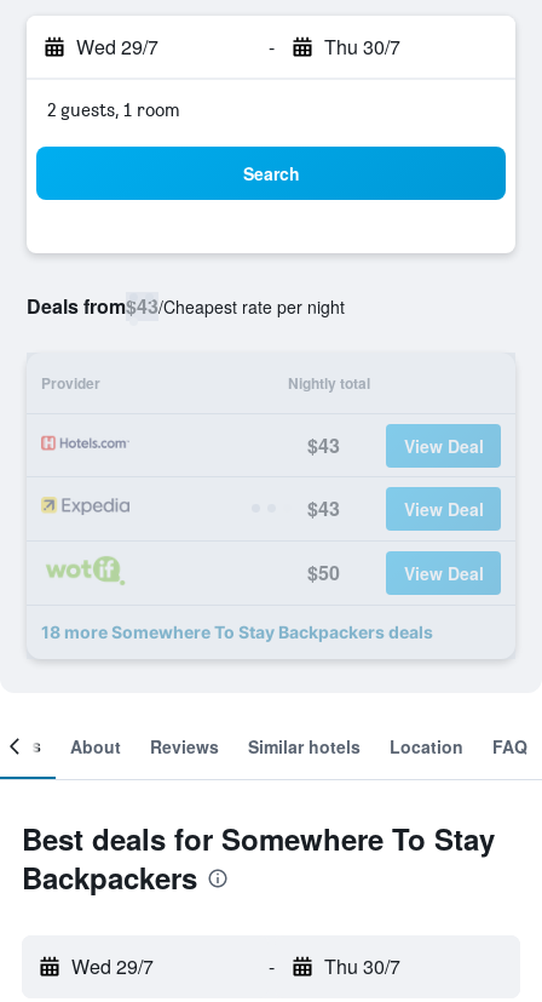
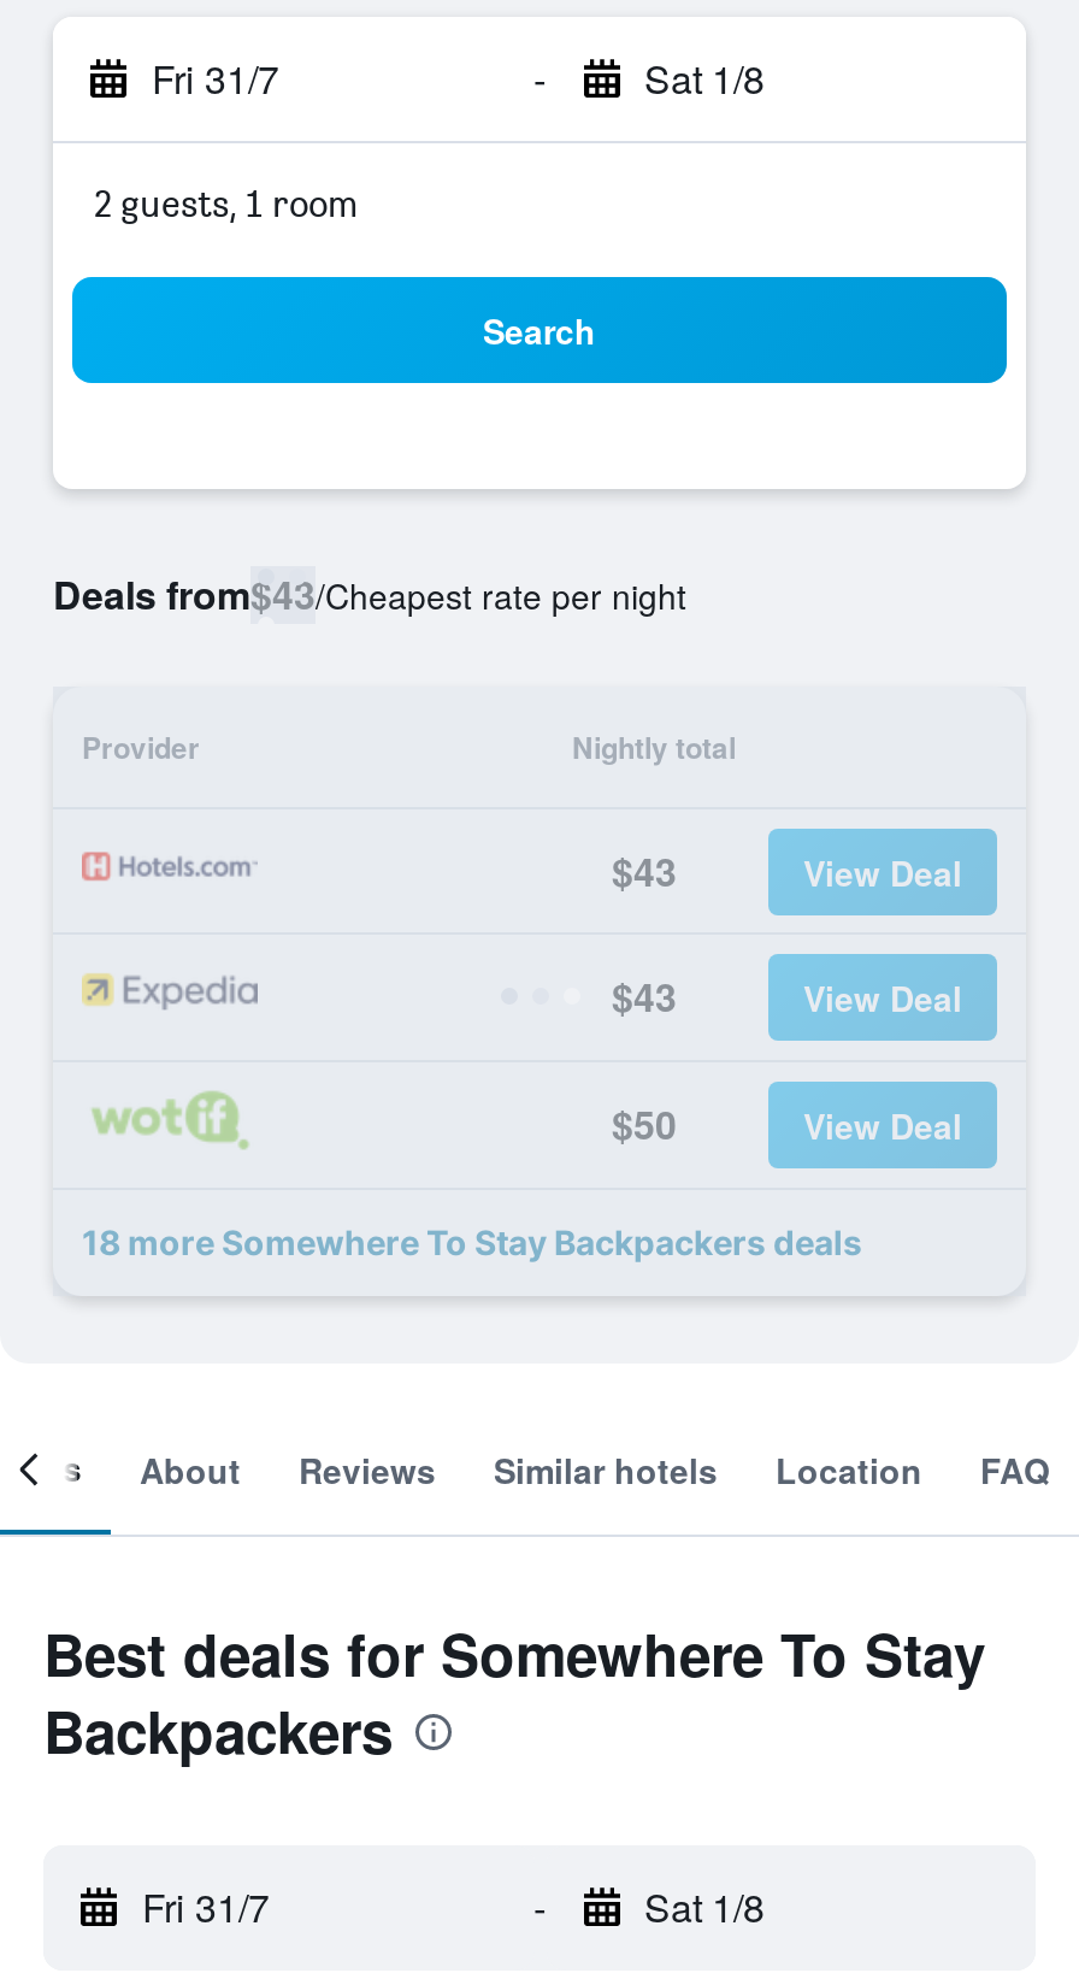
[76,33,158,61] Wed 29/7 -> [152,51,279,106] Fri 31/7
[324,33,400,61] Thu 30/7 -> [644,51,765,106] Sat 1/8
[71,952,154,980] Wed 29/7 -> [142,1879,270,1934] Fri 31/7
[324,952,400,980] Thu 30/7 -> [644,1879,765,1934] Sat 1/8

